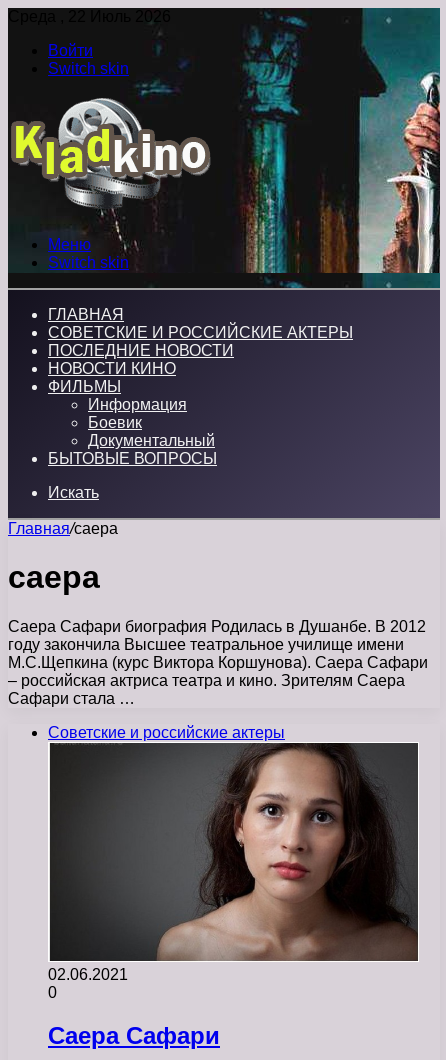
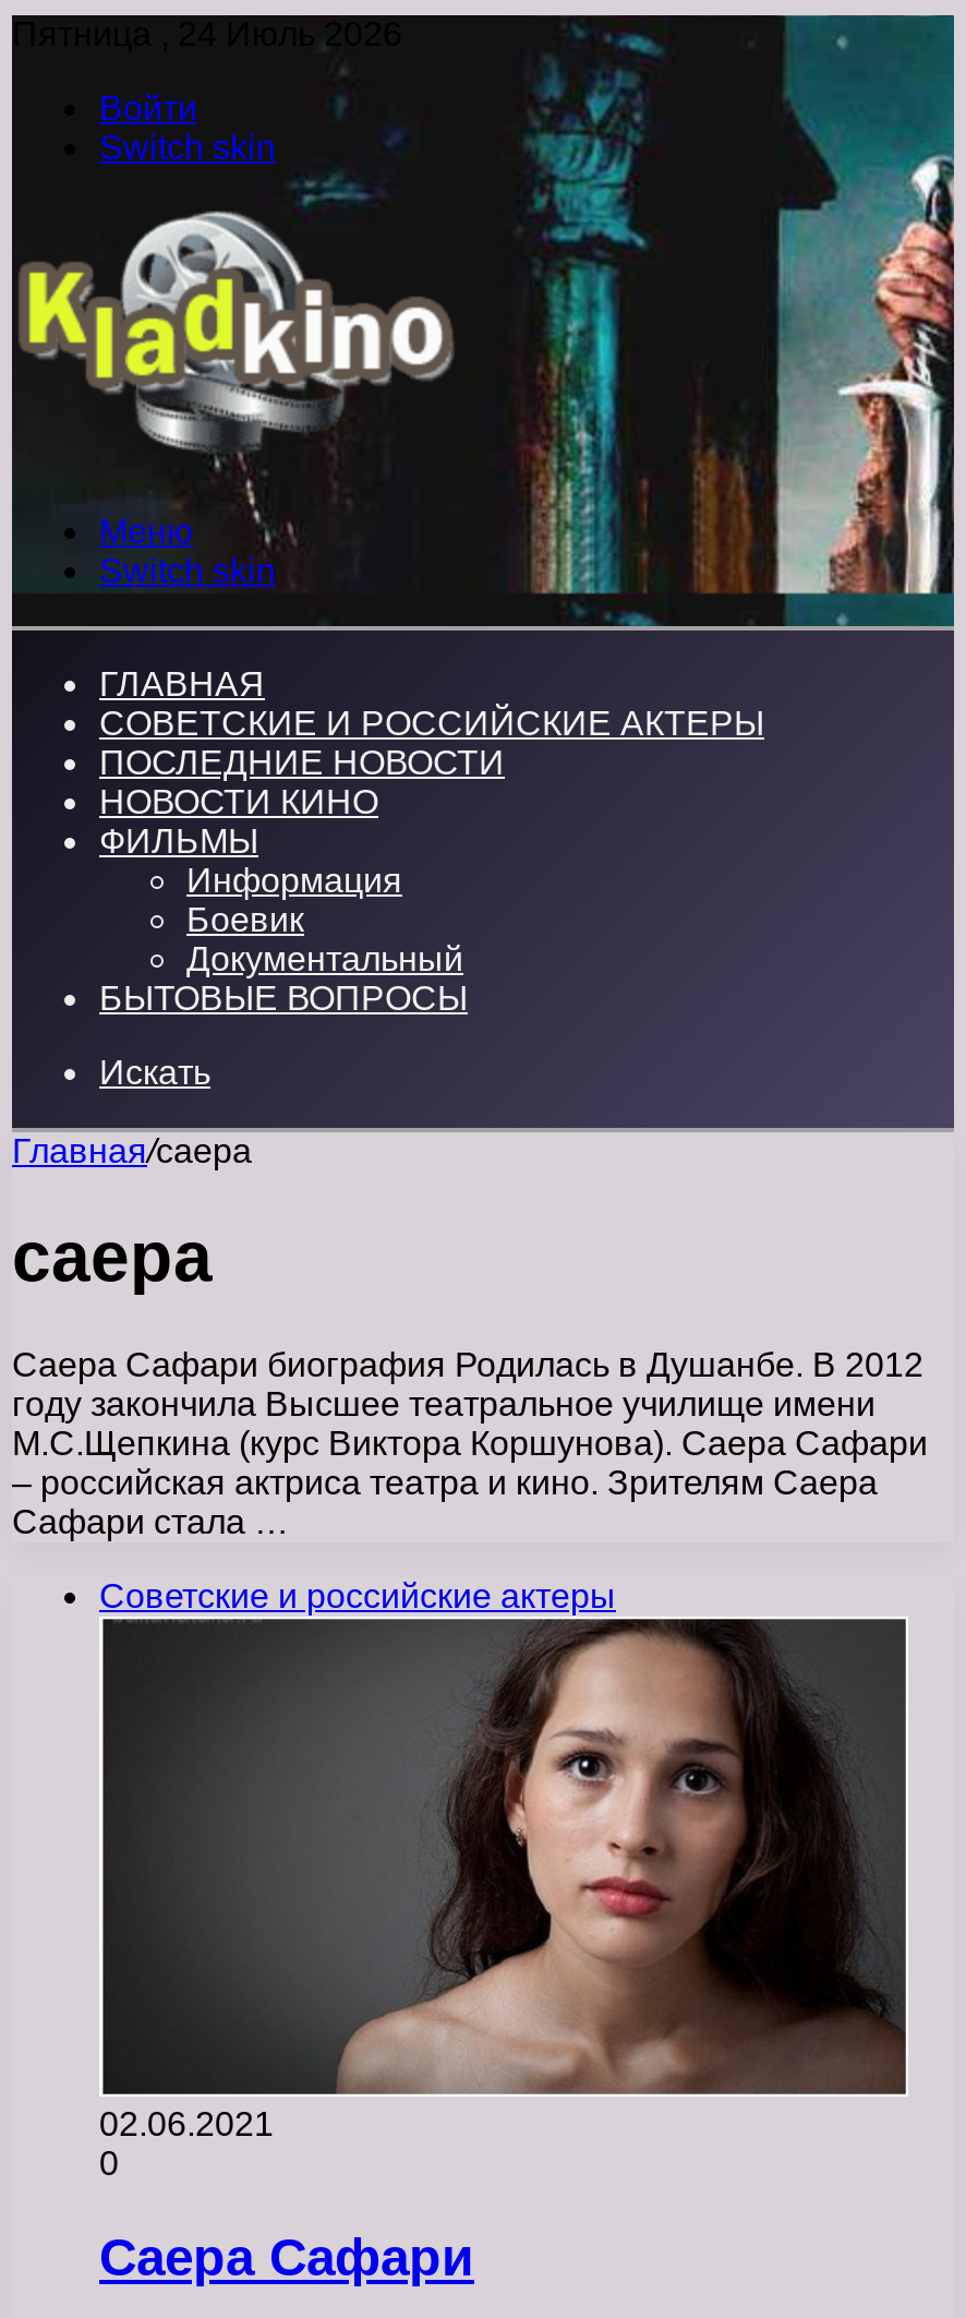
[8,8,171,25] Среда , 22 Июль 2026 -> [12,15,402,52] Пятница , 24 Июль 2026

